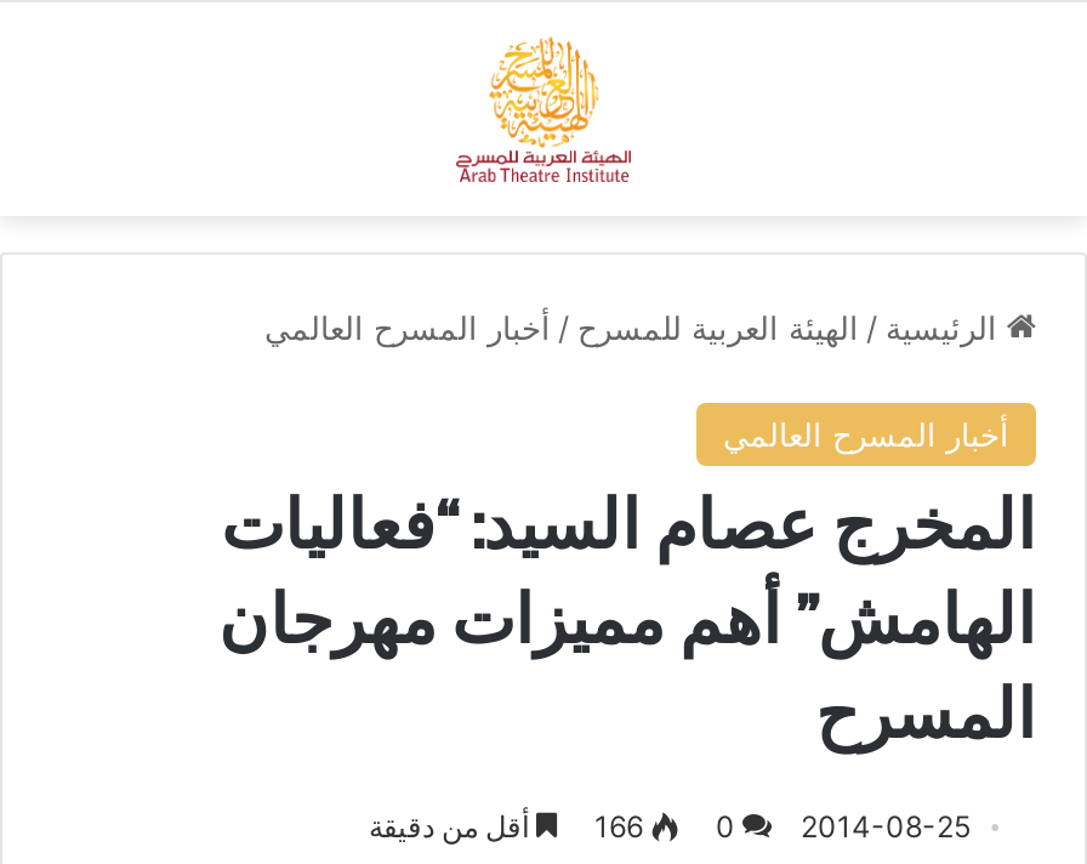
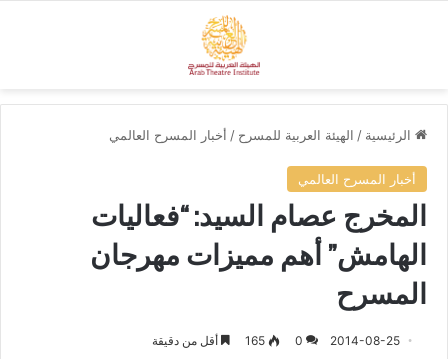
[594,808,643,845] 166 -> [245,333,265,348] 165

